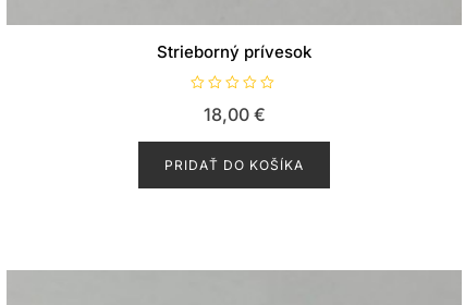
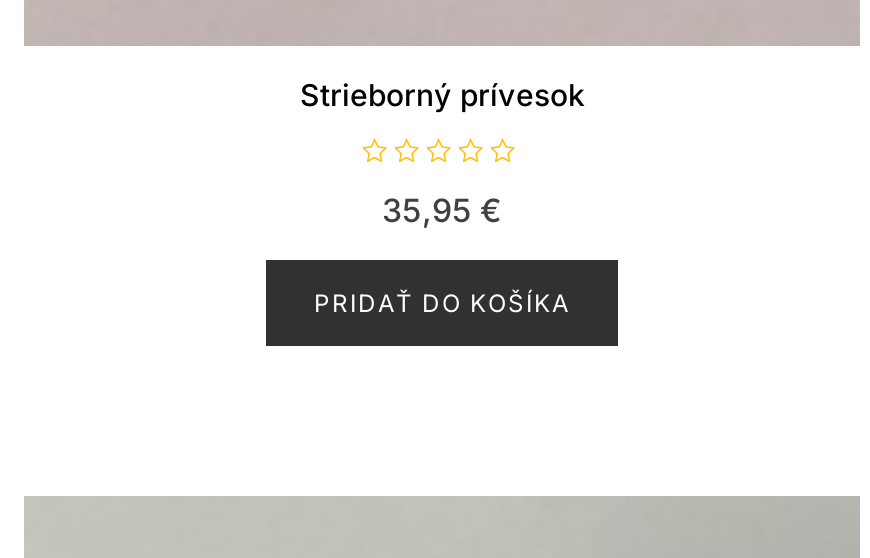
[203,104,265,125] 18,00 € -> [382,190,502,230] 35,95 €

